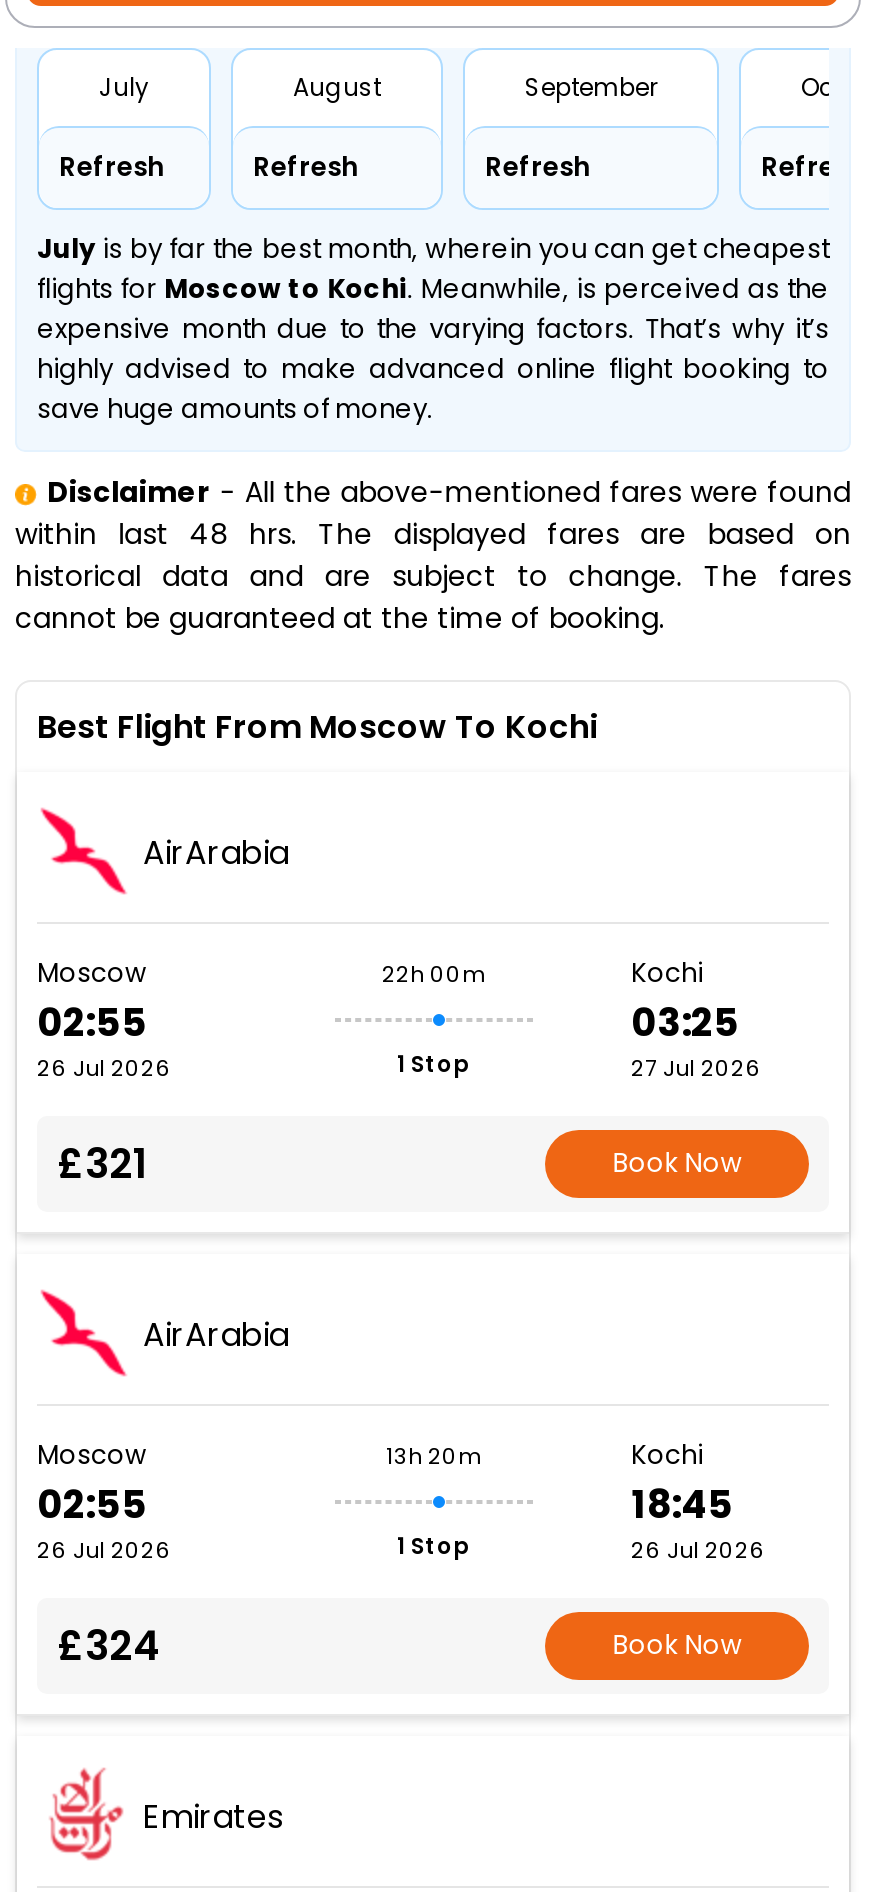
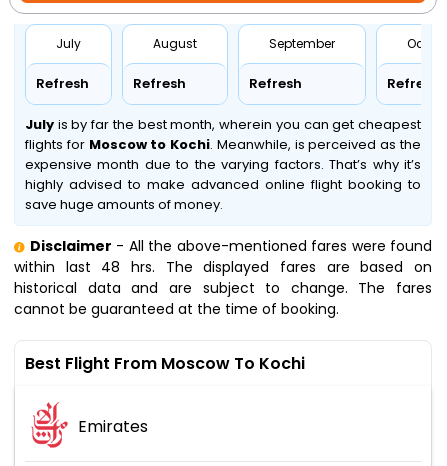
[37,806,289,1085] [image] | AirArabia | Moscow | 02:55 | 26 Jul 2026 -> none
[57,955,761,1193] Kochi | 03:25 | 27 Jul 2026 | £321 | Book Now -> none
[382,959,484,1081] 22h 00m | 1 Stop -> none
[37,1290,289,1567] [image] | AirArabia | Moscow | 02:55 | 26 Jul 2026 -> none
[57,1437,765,1675] Kochi | 18:45 | 26 Jul 2026 | £324 | Book Now -> none
[386,1441,480,1563] 13h 20m | 1 Stop -> none

